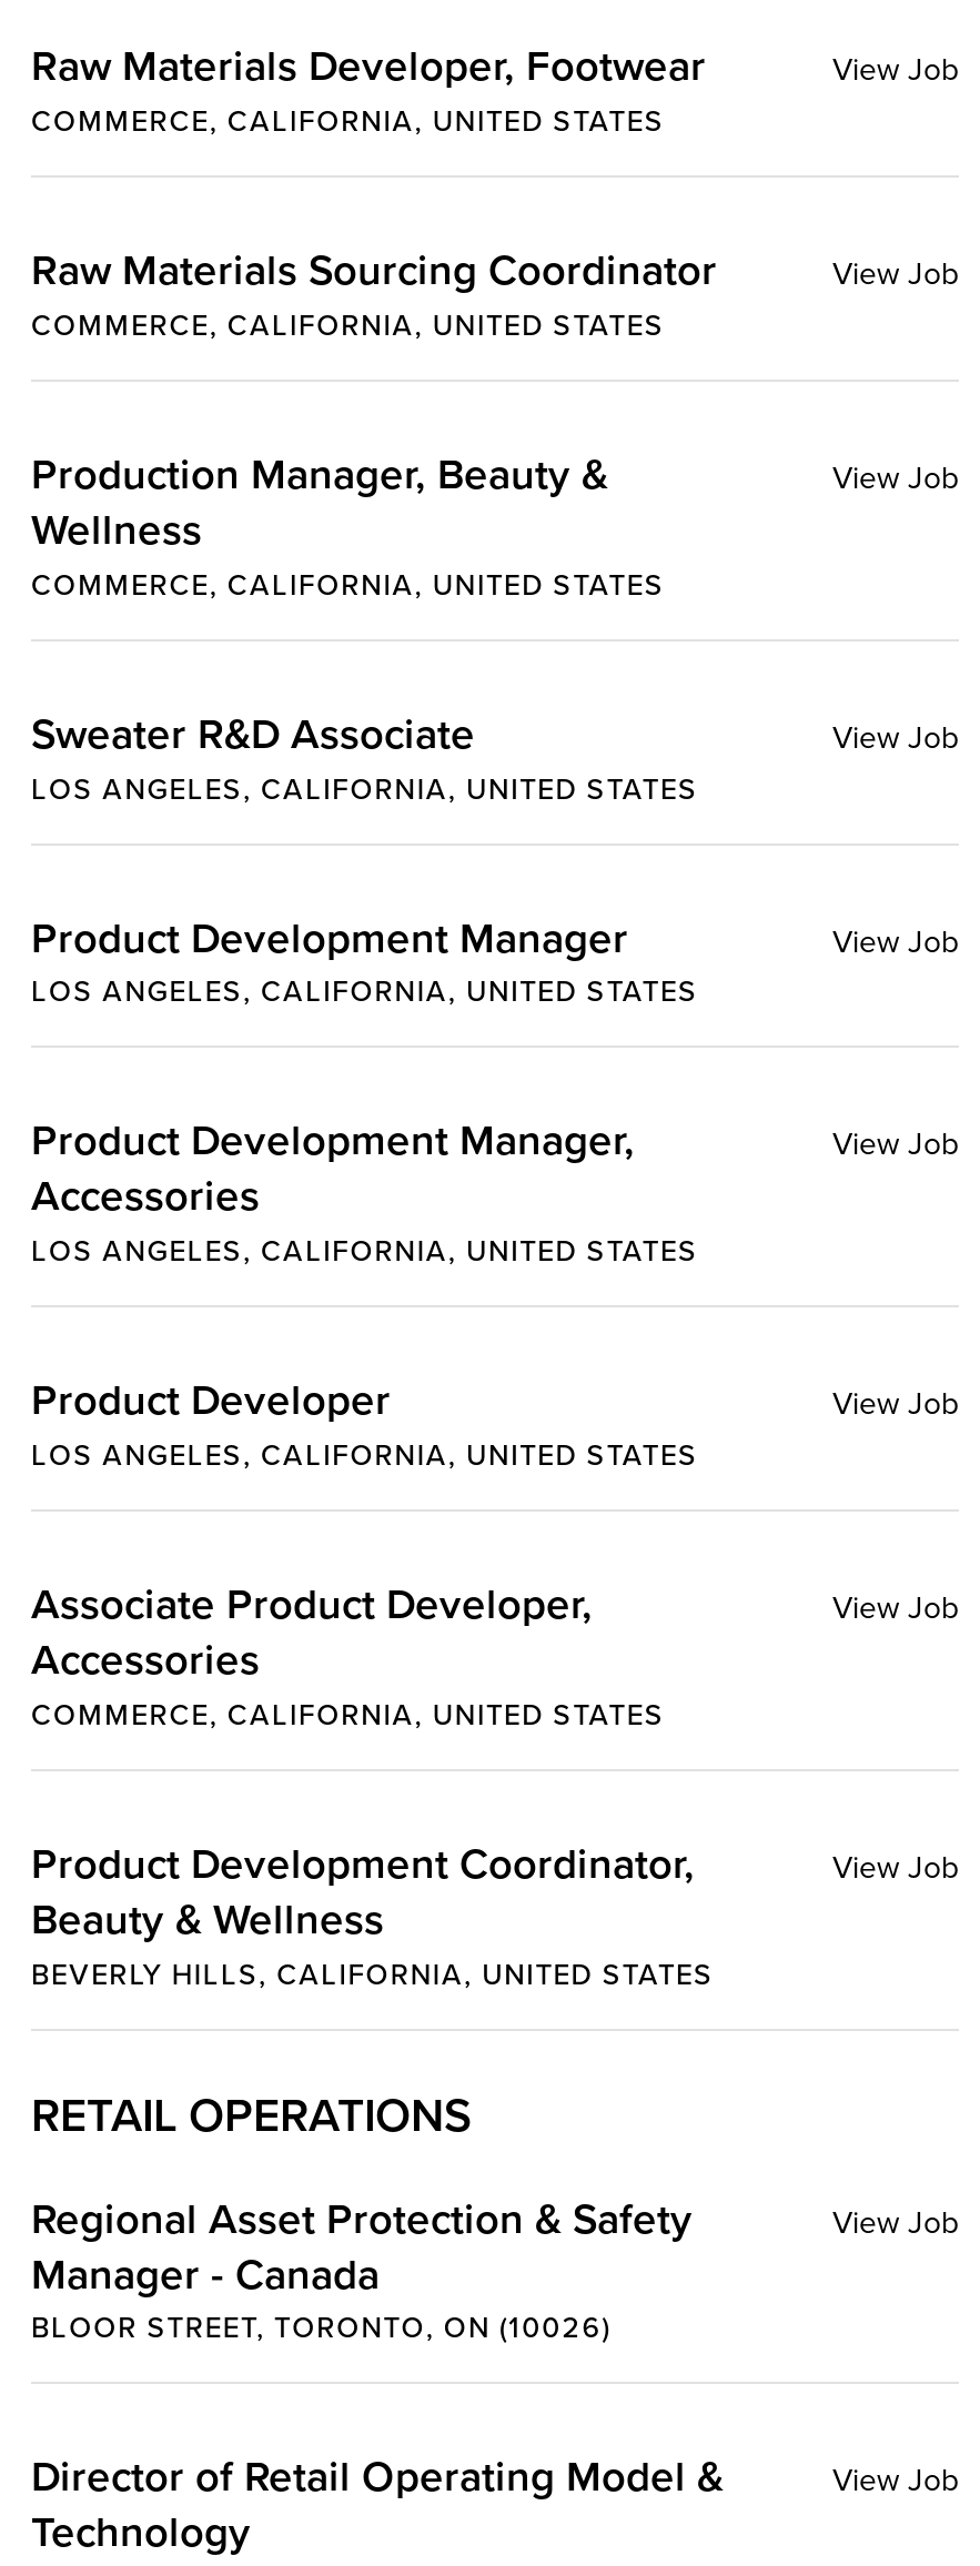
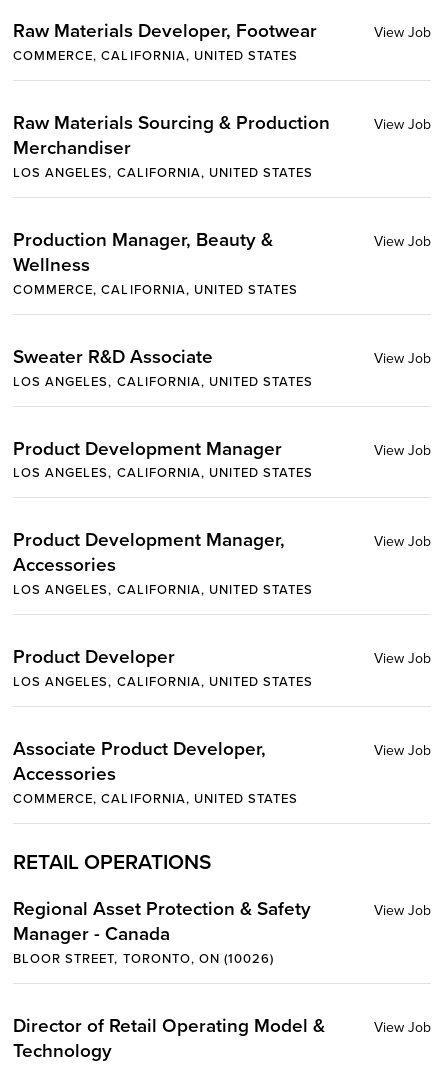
[31,247,717,344] Raw Materials Sourcing Coordinator | COMMERCE, CALIFORNIA, UNITED STATES -> [13,112,330,181] Raw Materials Sourcing & Production | Merchandiser | LOS ANGELES, CALIFORNIA, UNITED STATES
moved [31,451,698,1733] -> [13,229,313,807]: Production Manager, Beauty & | Wellness | COMMERCE, CALIFORNIA, UNITED STATES | ... | Accessories | COMMERCE, CALIFORNIA, UNITED STATES
[31,1840,714,1992] Product Development Coordinator, | Beauty & Wellness | BEVERLY HILLS, CALIFORNIA, UNITED STATES -> none

